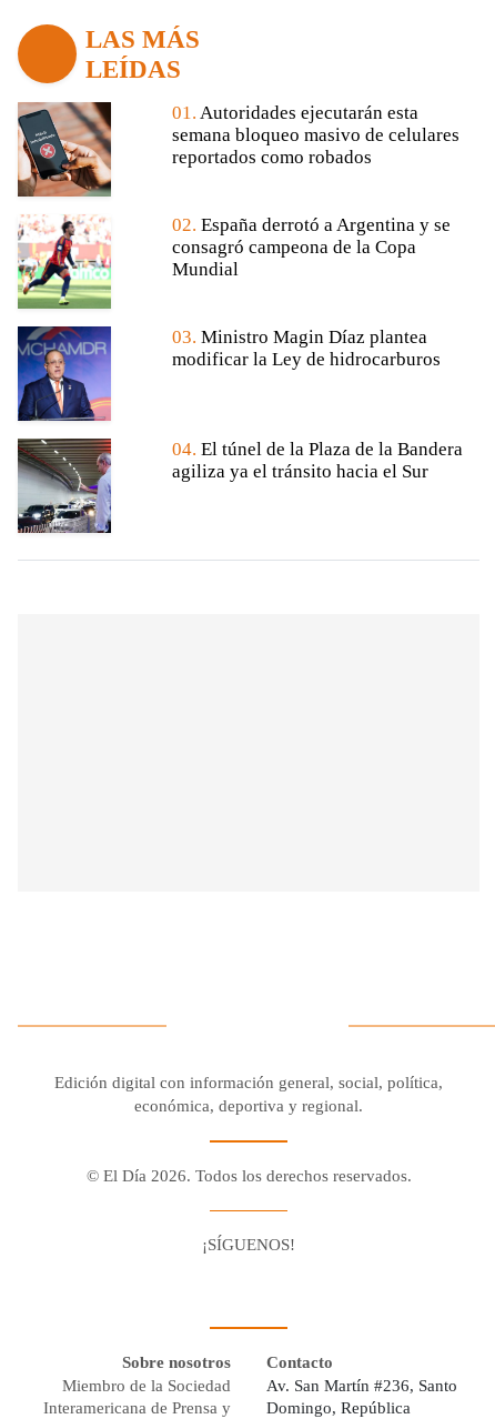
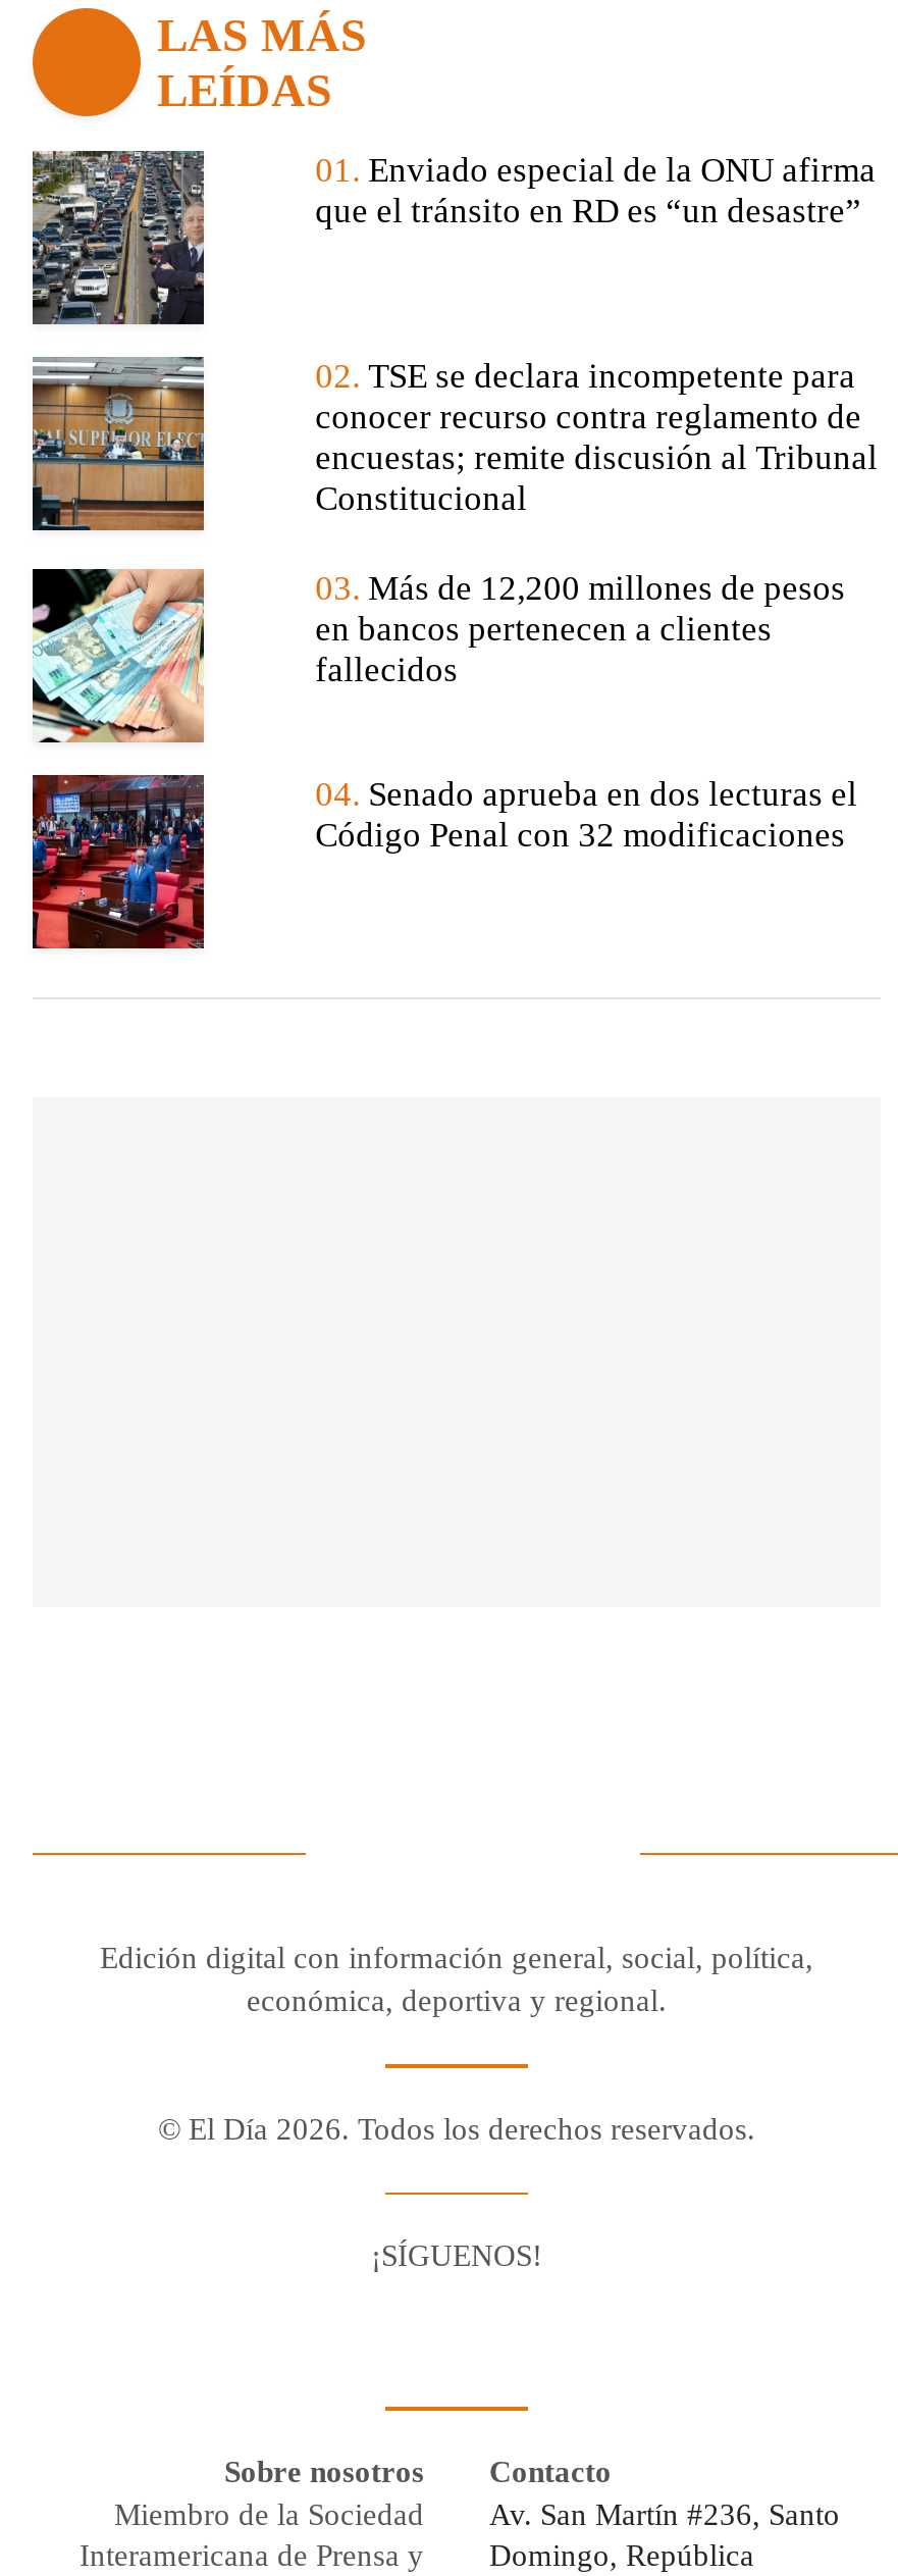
[17,101,112,198] [image] -> [31,149,206,326] [image]
[172,103,459,168] 01. Autoridades ejecutarán esta | semana bloqueo masivo de celulares | reportados como robados -> [315,152,876,231] 01. Enviado especial de la ONU afirma | que el tránsito en RD es “un desastre”
[17,214,112,310] [image] -> [31,355,206,532] [image]
[172,215,450,280] 02. España derrotó a Argentina y se | consagró campeona de la Copa | Mundial -> [315,358,878,519] 02. TSE se declara incompetente para | conocer recurso contra reglamento de | encuestas; remite discusión al Tribunal | Constitucional
[17,325,112,422] [image] -> [31,567,206,744] [image]
[172,327,440,370] 03. Ministro Magin Díaz plantea | modificar la Ley de hidrocarburos -> [315,570,845,690] 03. Más de 12,200 millones de pesos | en bancos pertenecen a clientes | fallecidos
[17,439,112,534] [image] -> [31,775,206,950] [image]
[172,439,462,482] 04. El túnel de la Plaza de la Bandera | agiliza ya el tránsito hacia el Sur -> [315,776,858,855] 04. Senado aprueba en dos lecturas el | Código Penal con 32 modificaciones

